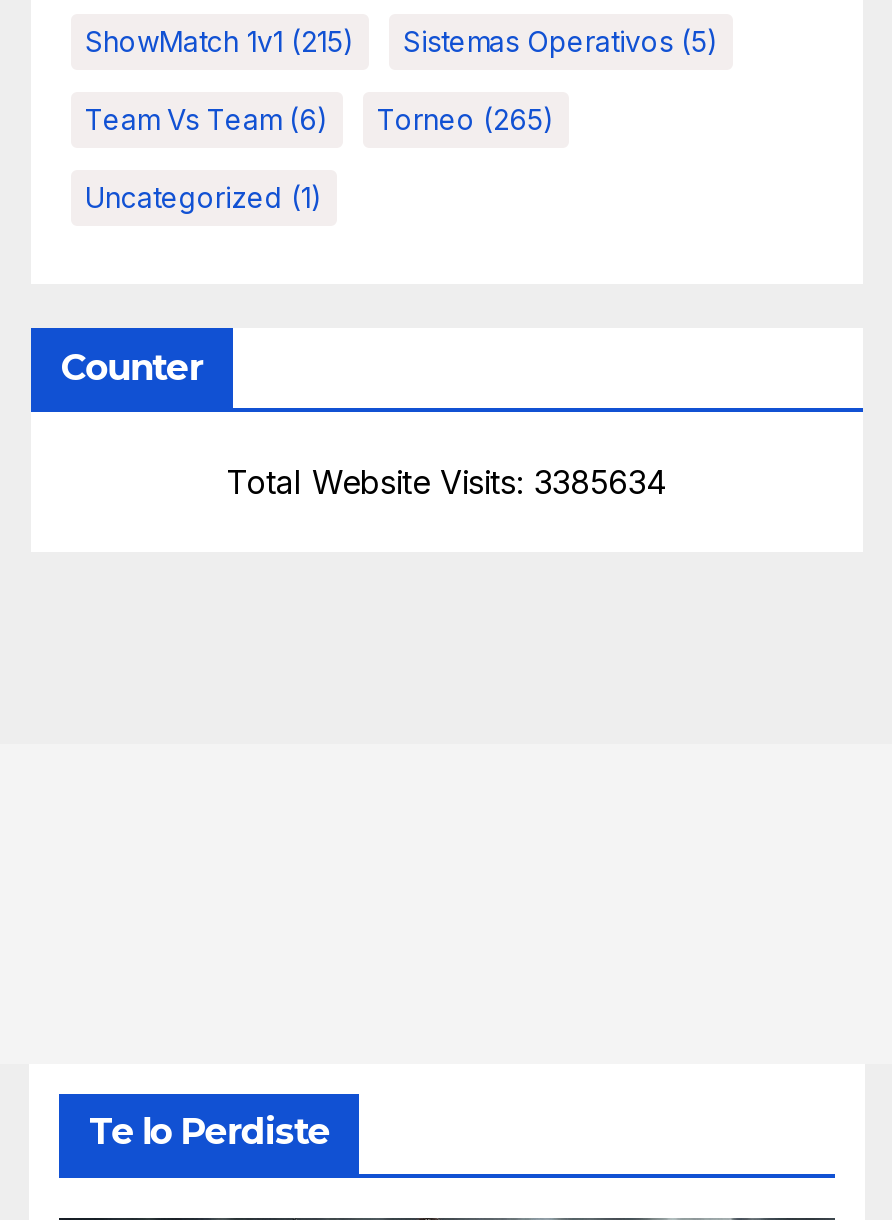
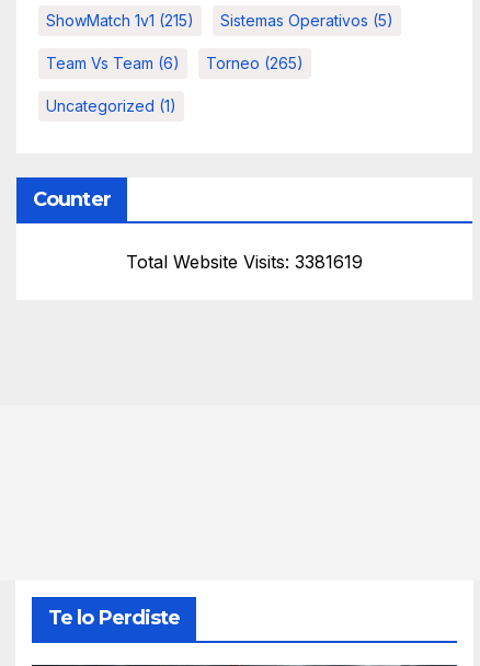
[226,461,668,501] Total Website Visits: 3385634 -> [126,250,363,272] Total Website Visits: 3381619

